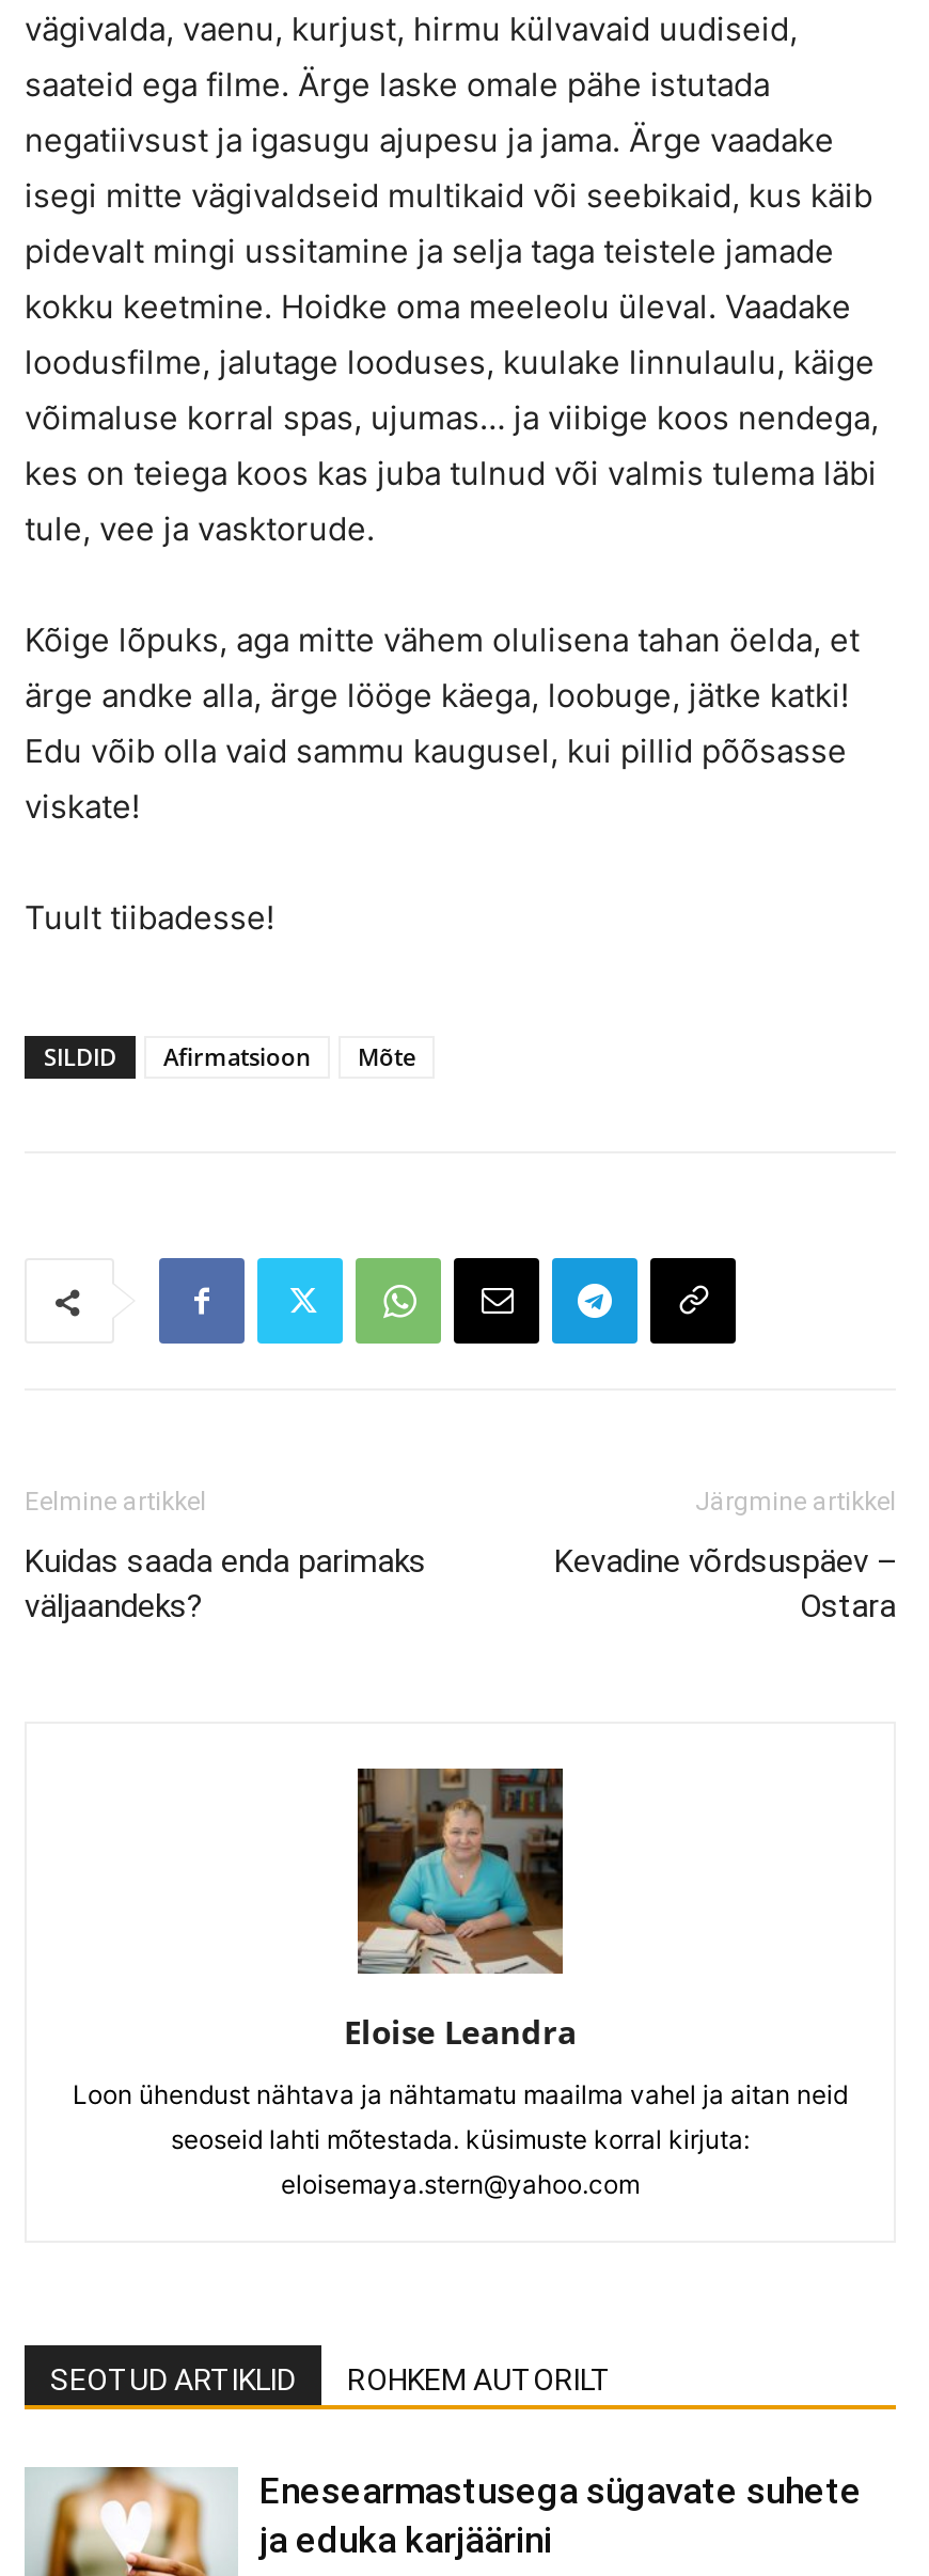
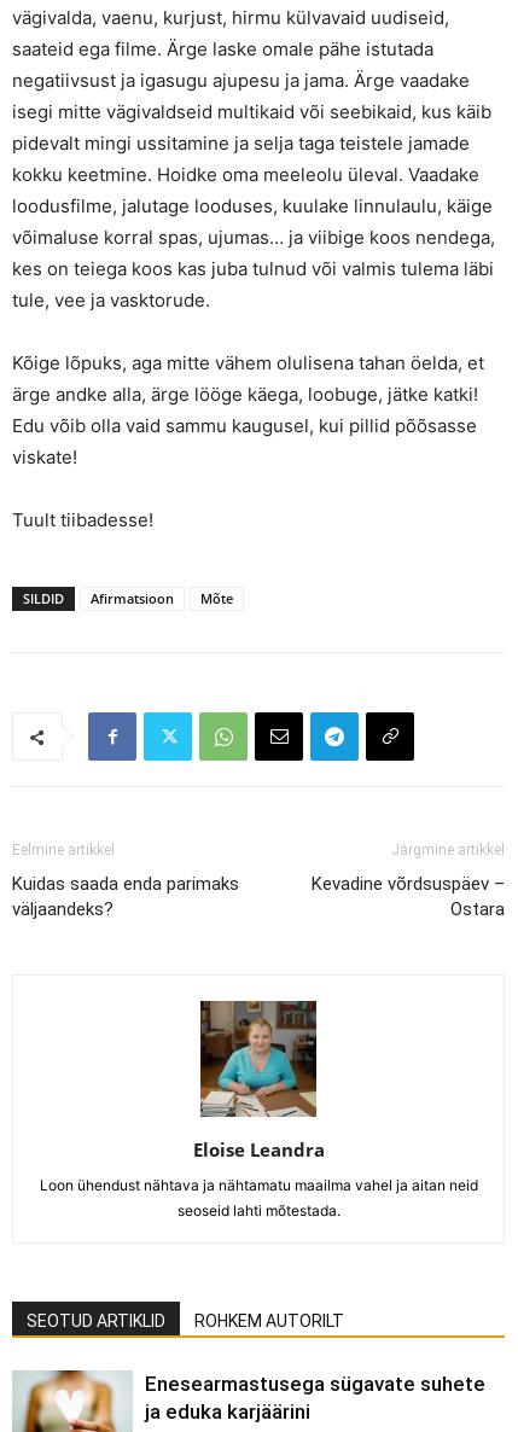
[171,2124,750,2201] seoseid lahti mõtestada. küsimuste korral kirjuta: | eloisemaya.stern@yahoo.com -> [177,1202,340,1220] seoseid lahti mõtestada.

